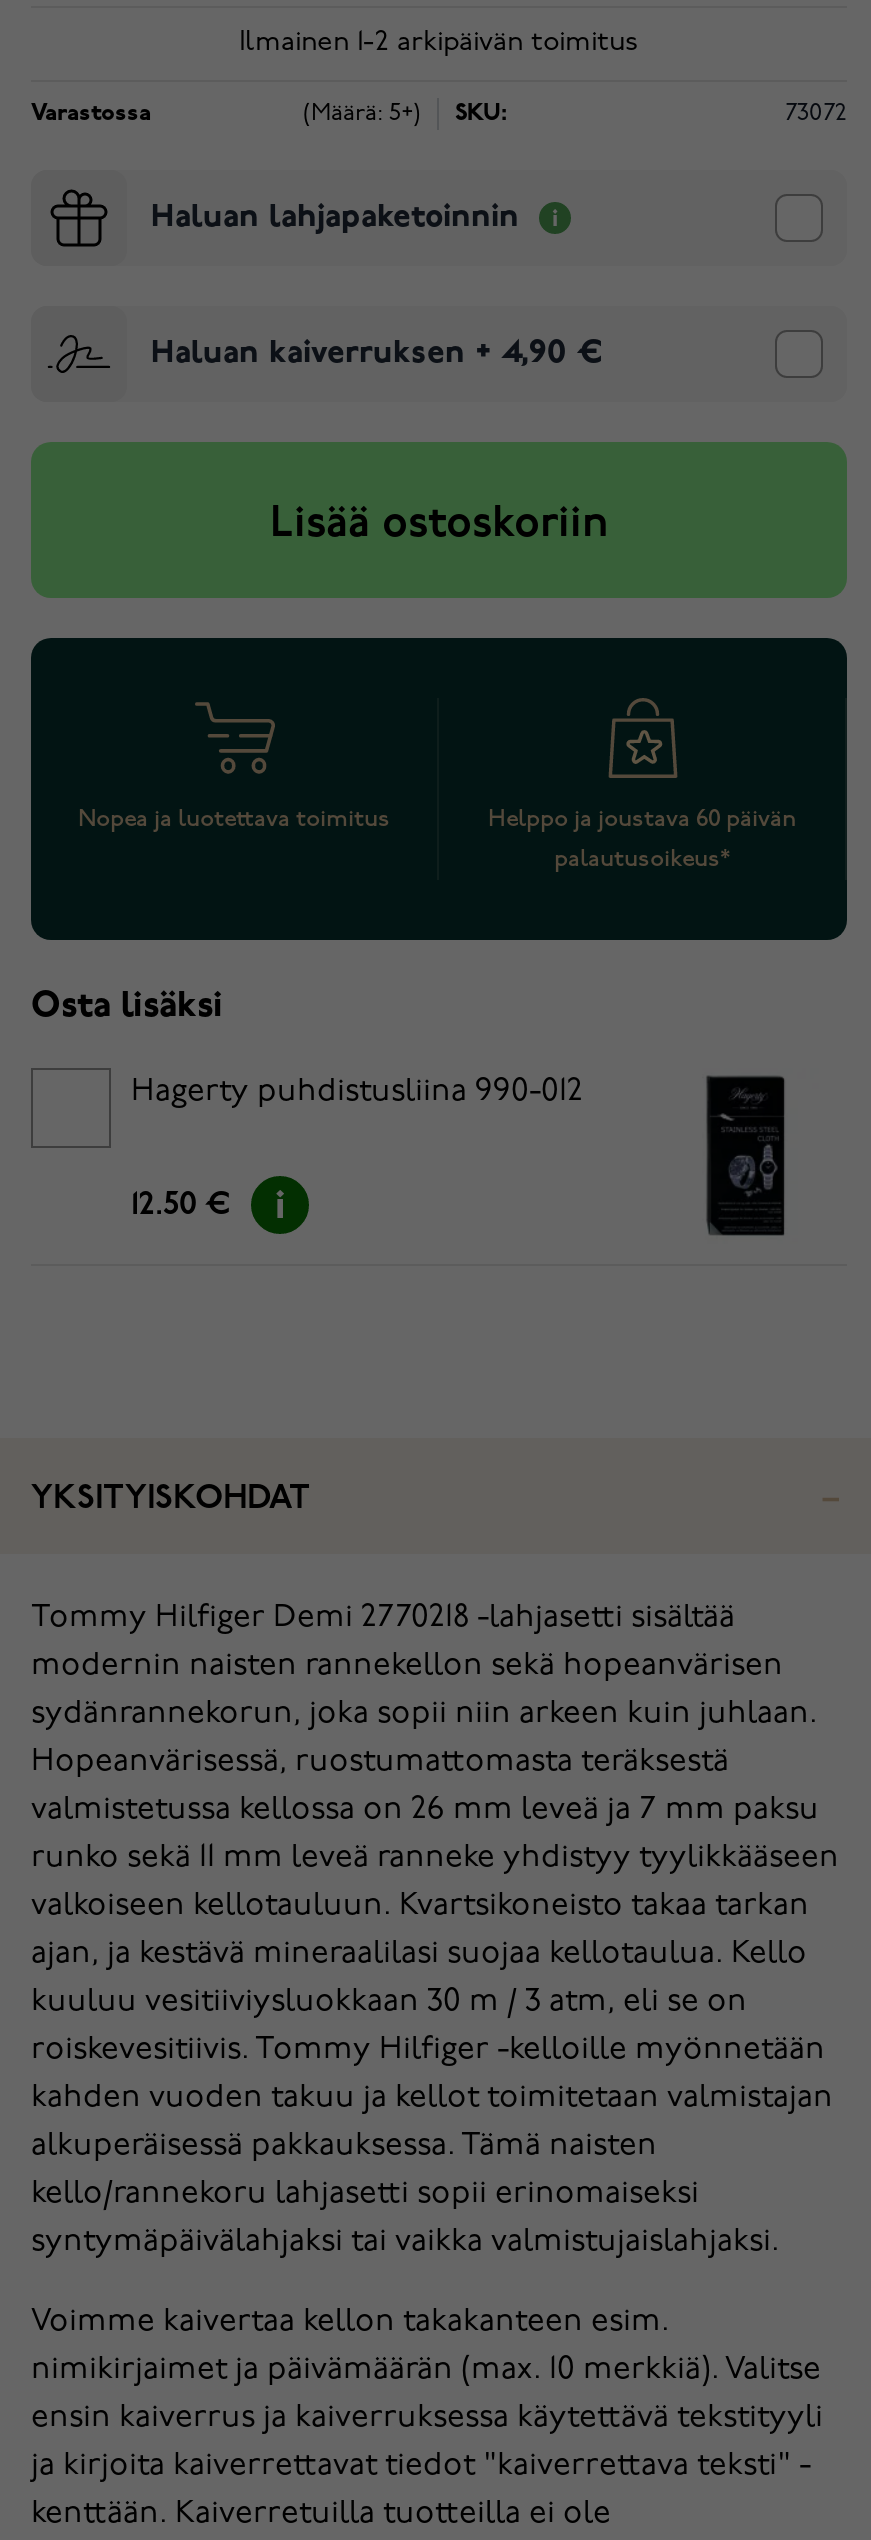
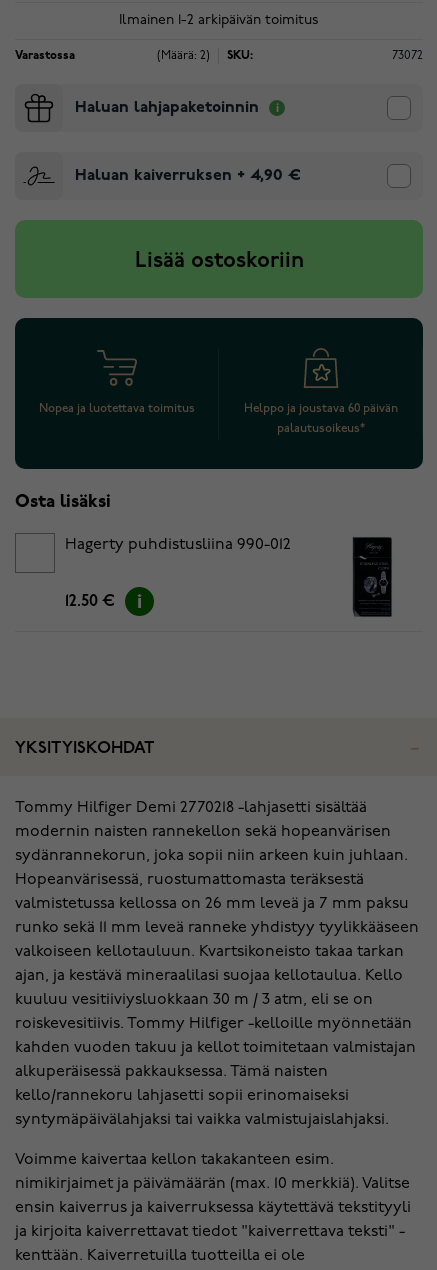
[303,102,507,126] (Määrä: 5+) SKU: -> [157,50,253,62] (Määrä: 2) SKU:

